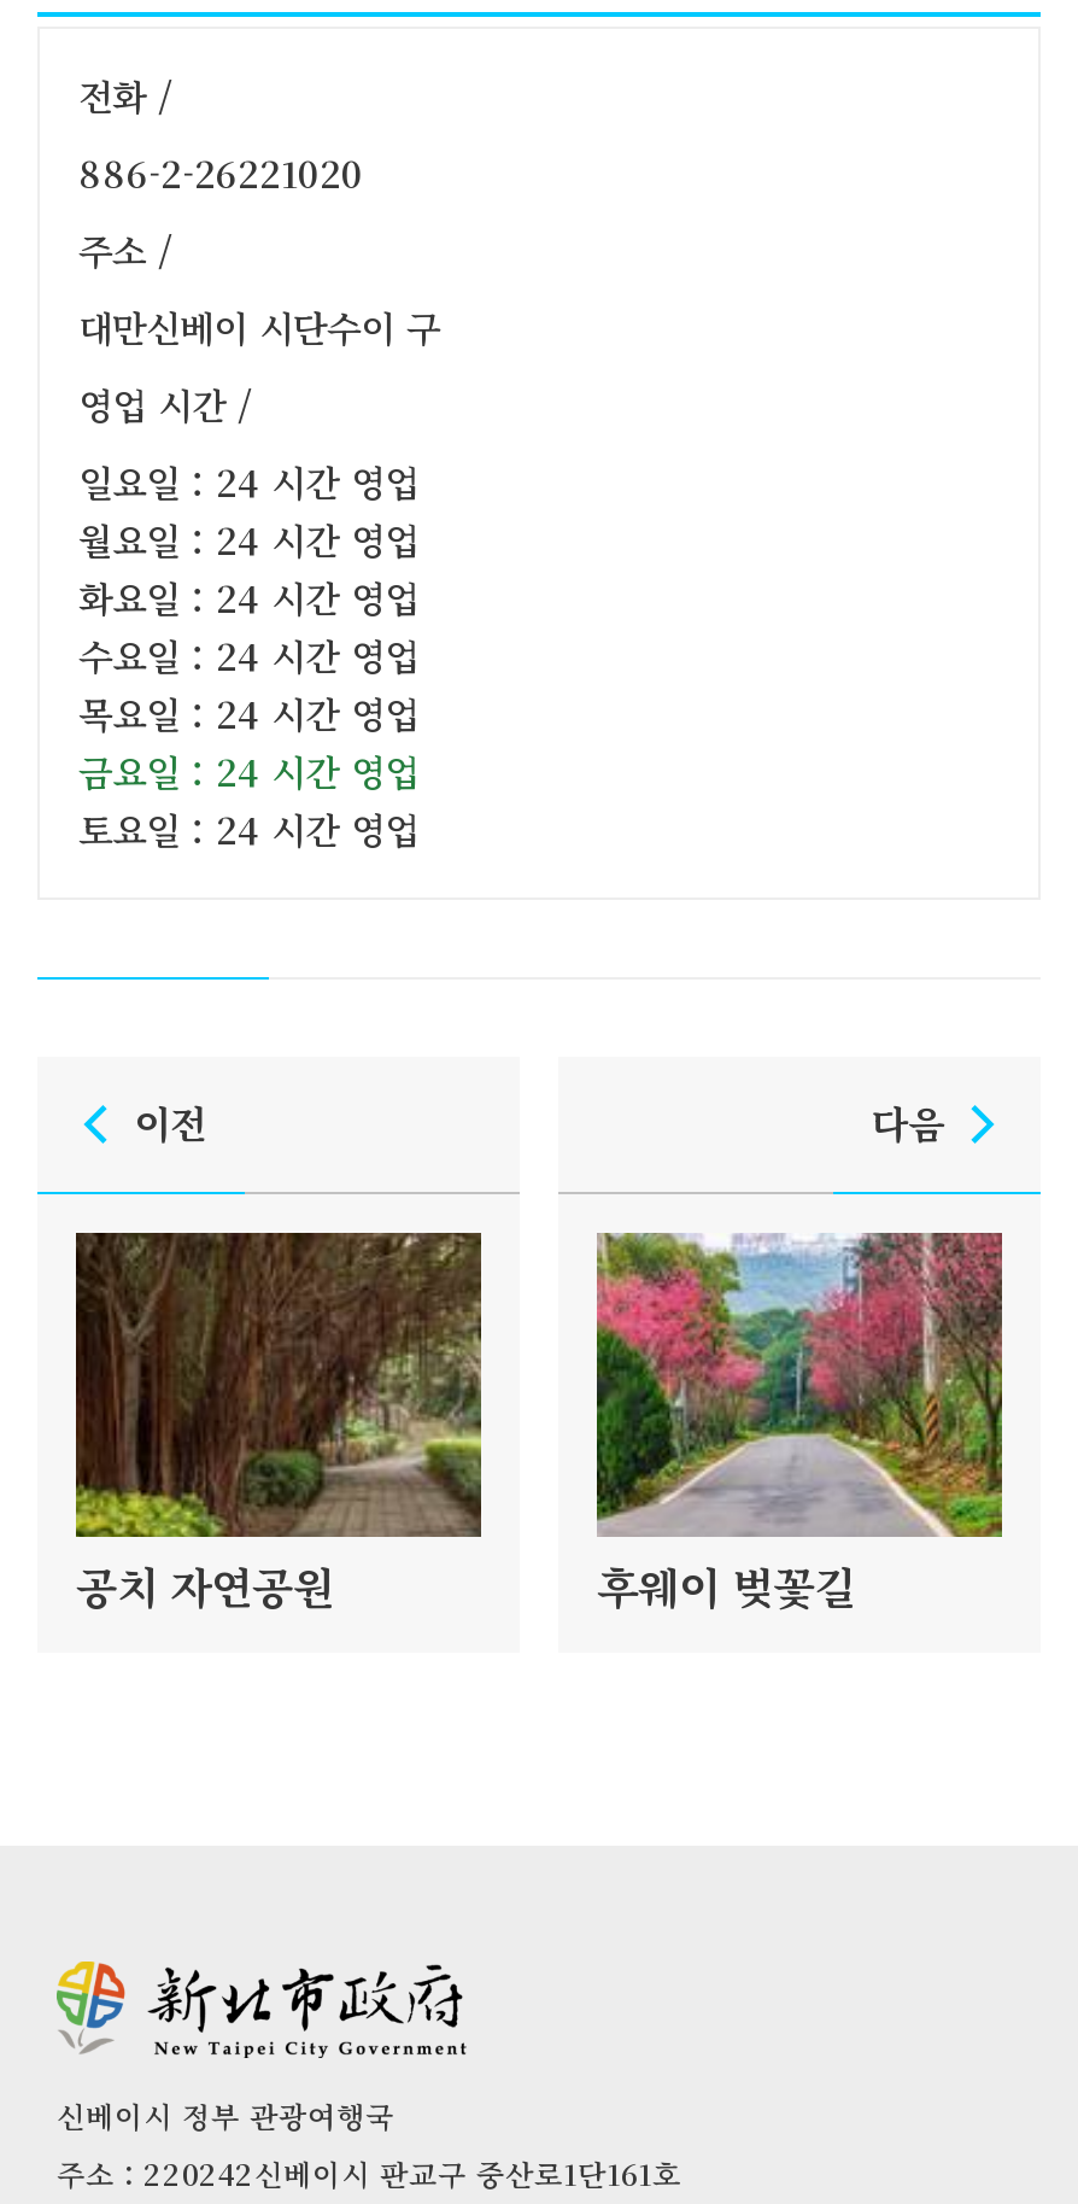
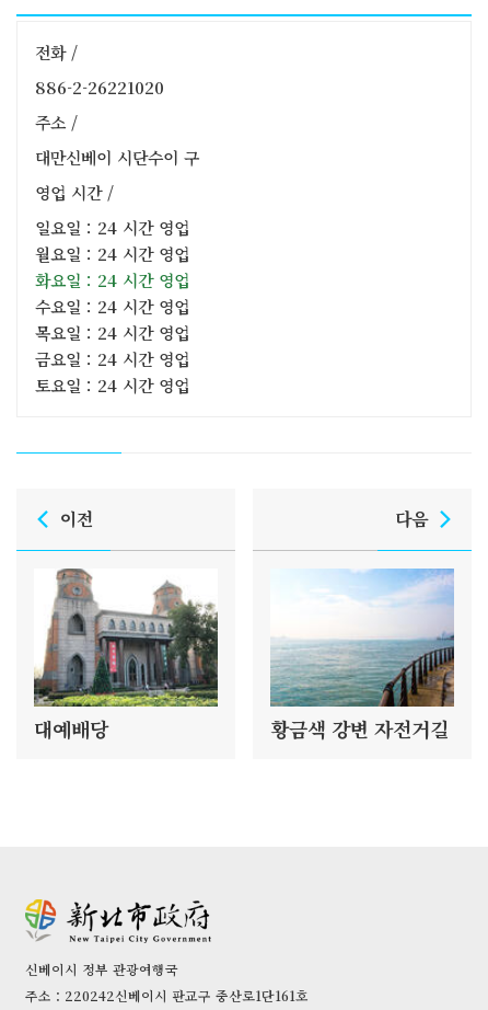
[74,1230,484,1616] [image] | 공치 자연공원 -> [33,567,219,742] [image] | 대예배당
[594,1230,1004,1616] [image] | 후웨이 벚꽃길 -> [269,567,455,742] [image] | 황금색 강변 자전거길

